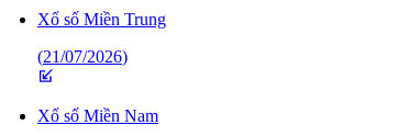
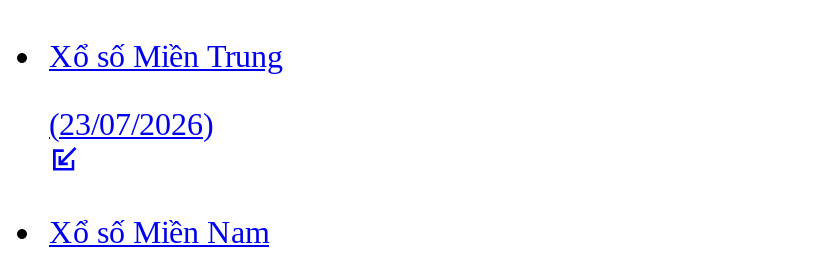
[37,47,128,66] (21/07/2026) -> [49,107,213,141] (23/07/2026)

